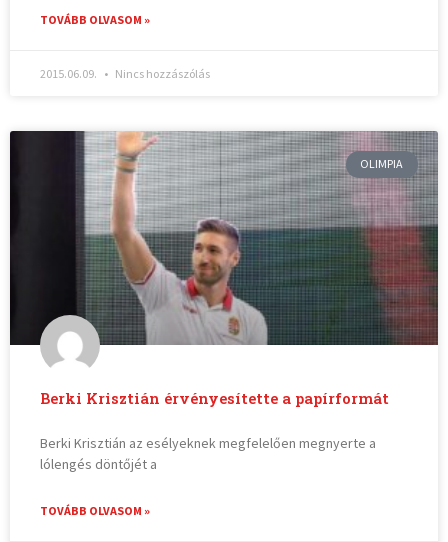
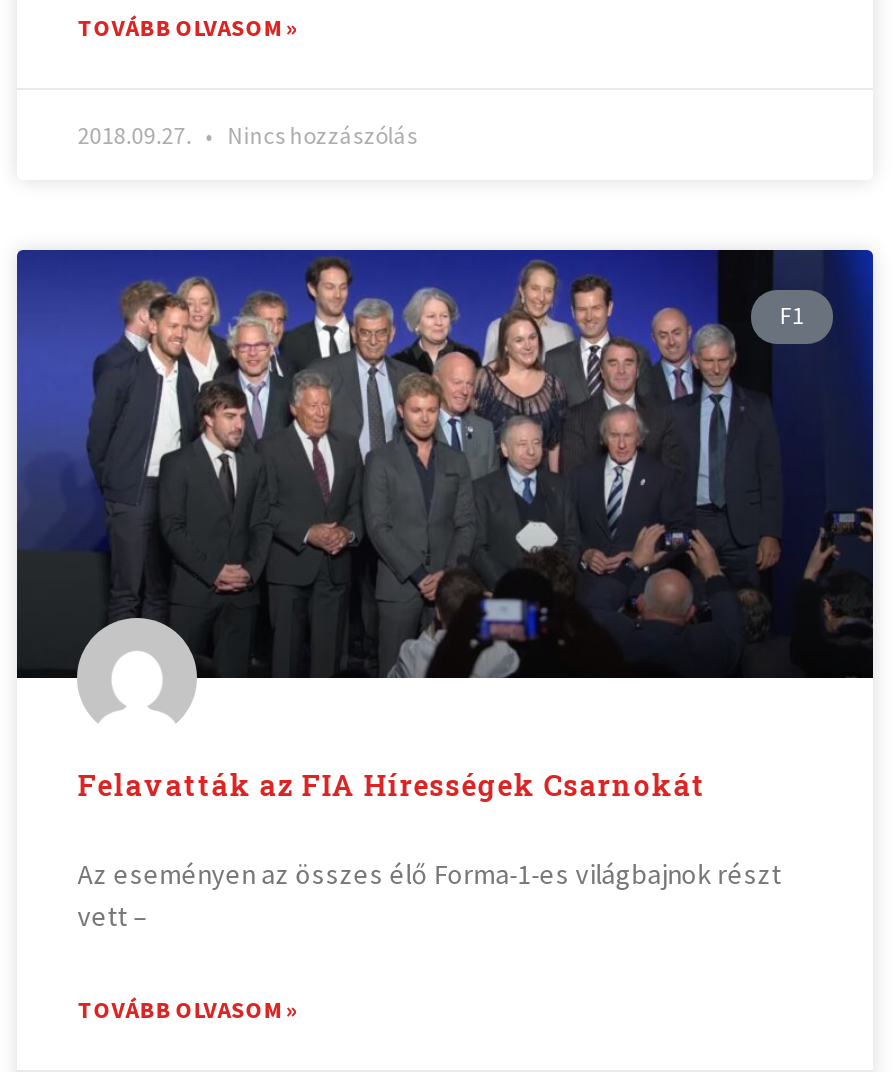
[40,66,210,81] 2015.06.09. Nincs hozzászólás -> [78,121,418,151] 2018.09.27. Nincs hozzászólás
[9,130,439,345] [image] | OLIMPIA -> [15,248,875,678] [image] | F1
[40,389,389,408] Berki Krisztián érvényesítette a papírformát -> [78,766,706,804] Felavatták az FIA Hírességek Csarnokát
[40,434,376,473] Berki Krisztián az esélyeknek megfelelően megnyerte a | lólengés döntőjét a -> [78,856,782,934] Az eseményen az összes élő Forma-1-es világbajnok részt | vett –

